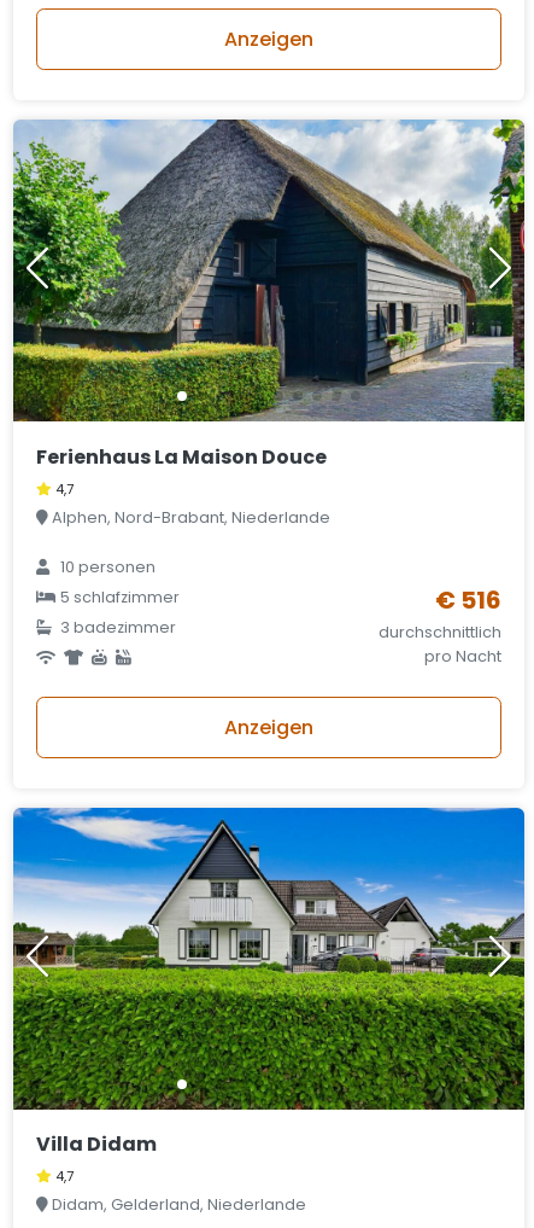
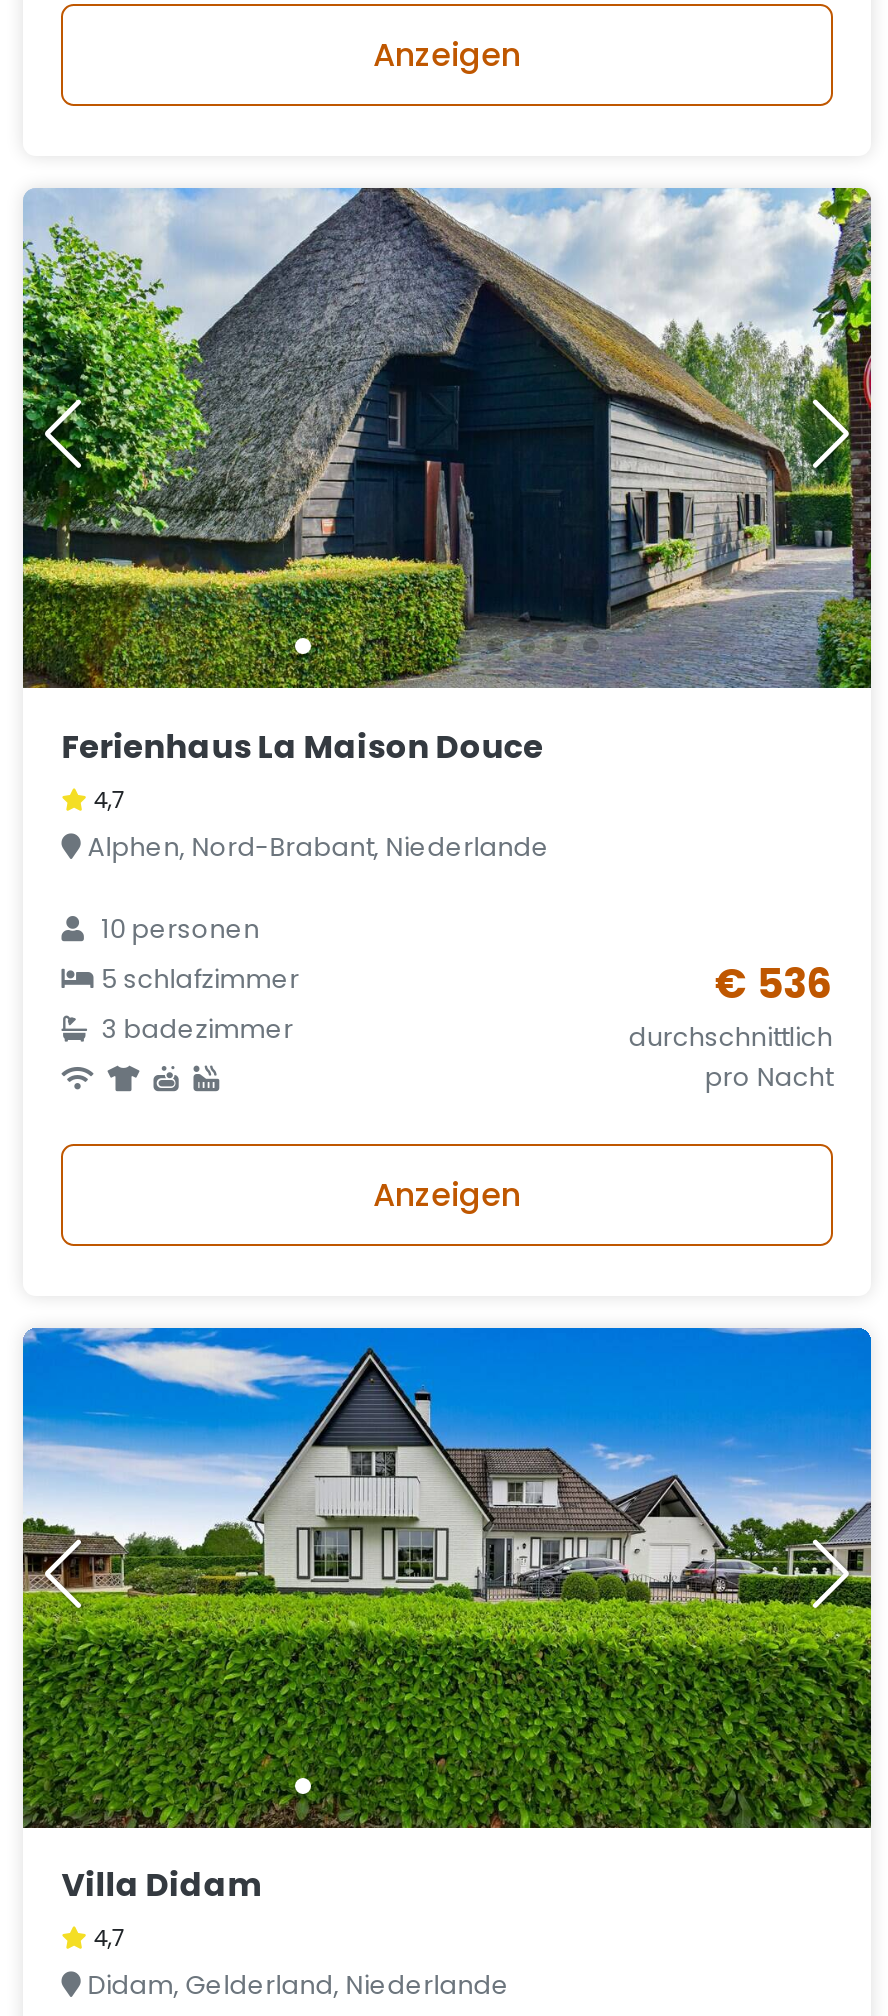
[435,583,501,617] € 516 -> [715,955,833,1011] € 536

